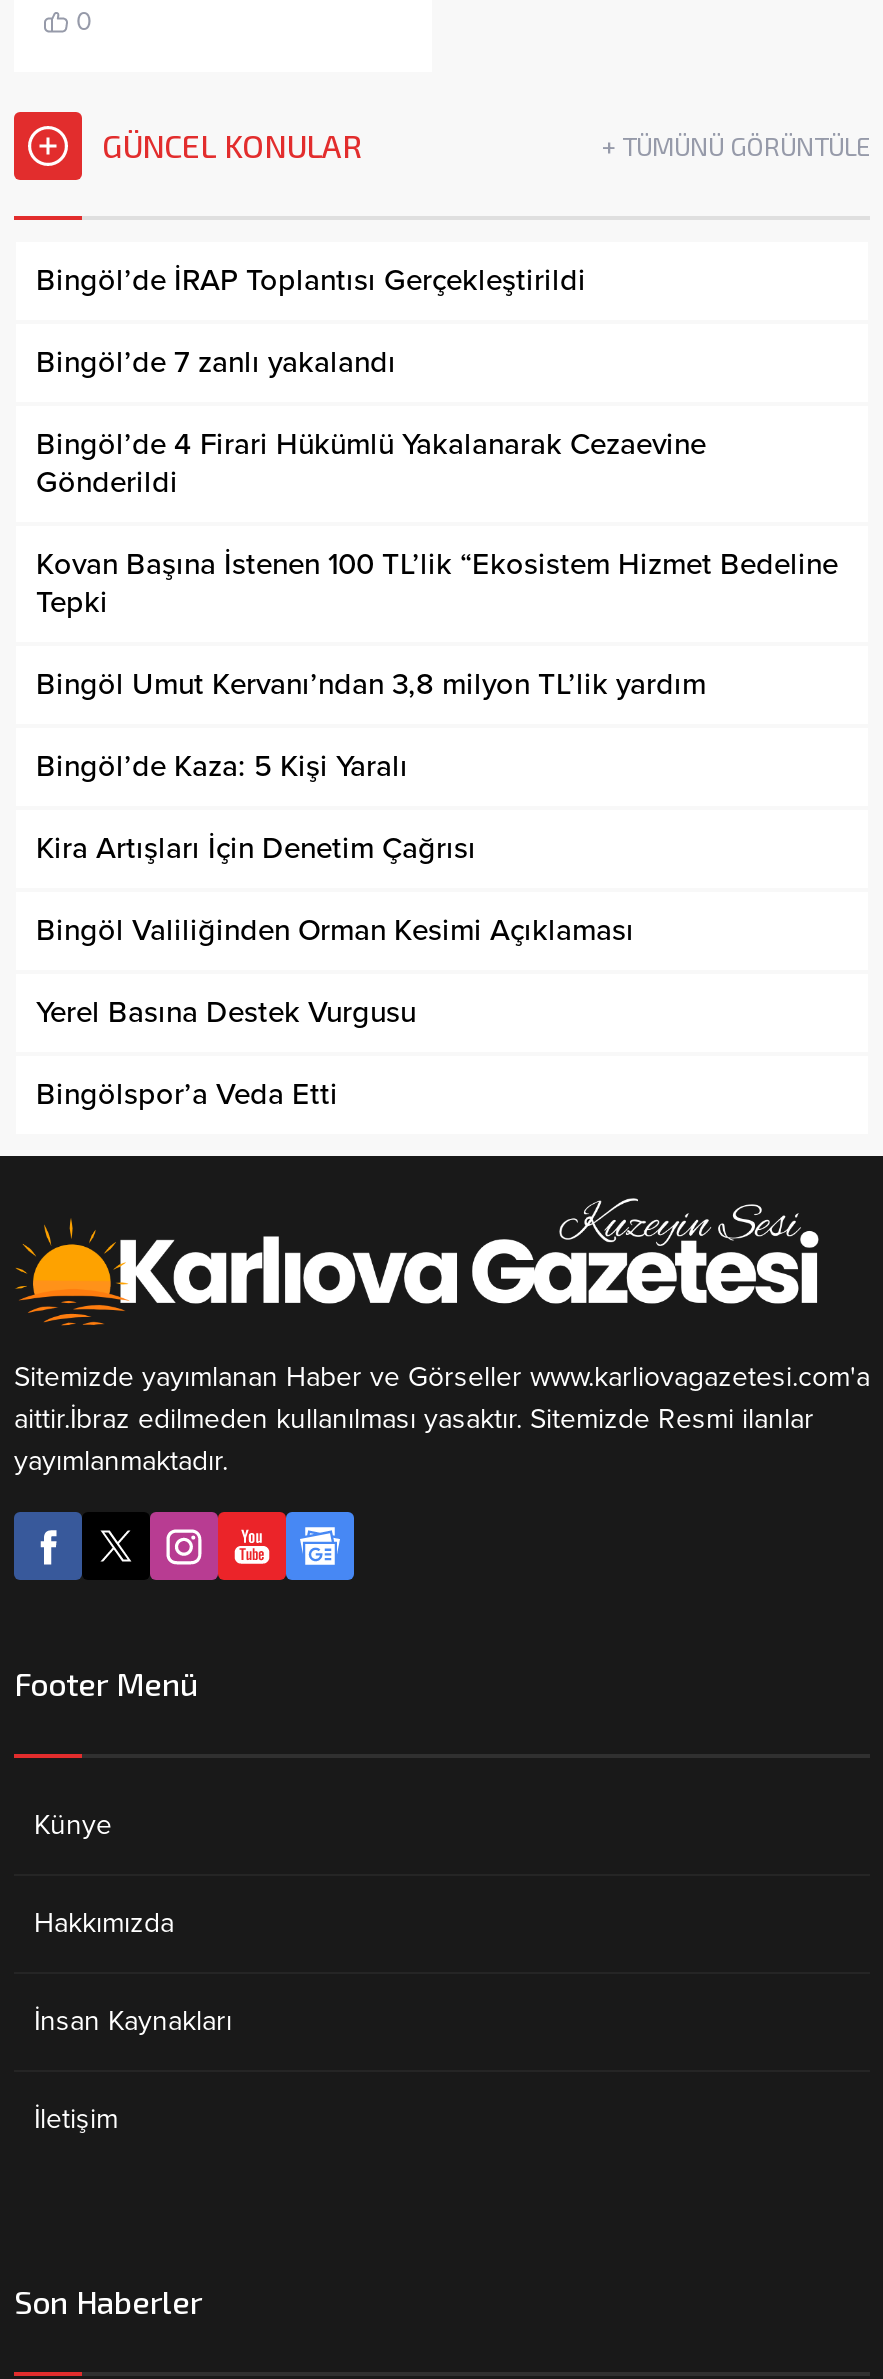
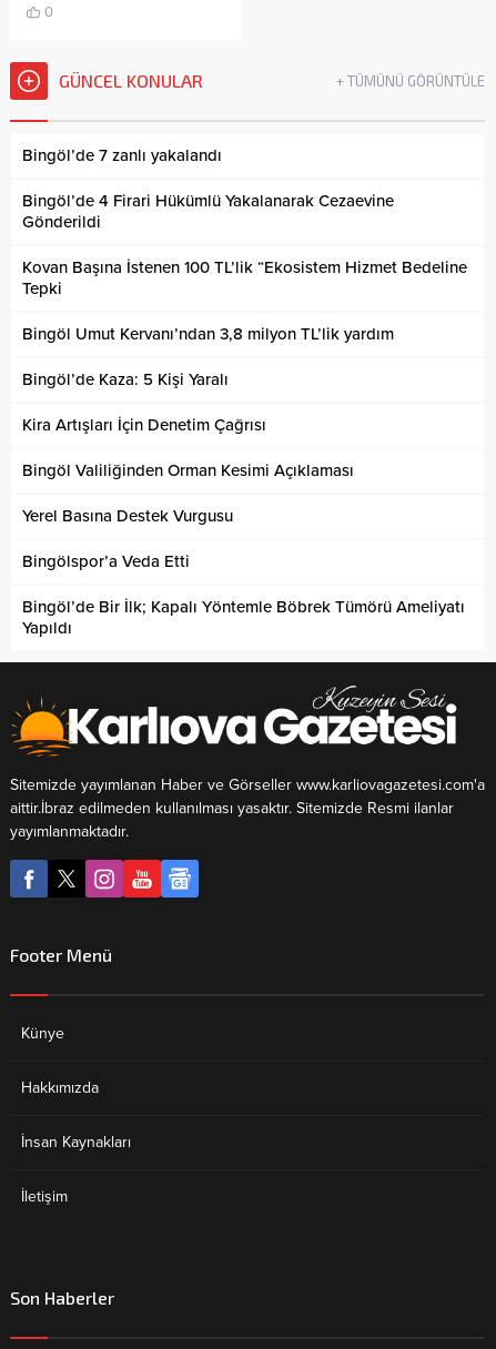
[36,261,586,297] Bingöl’de İRAP Toplantısı Gerçekleştirildi -> none
moved [36,343,838,1111] -> [22,145,467,571]: Bingöl’de 7 zanlı yakalandı | Bingöl’de 4 Firari Hükümlü Yakalanarak Cezaevine | Gönderildi | ... | Yerel Basına Destek Vurgusu | Bingölspor’a Veda Etti
none -> [22,596,465,637] Bingöl’de Bir İlk; Kapalı Yöntemle Böbrek Tümörü Ameliyatı | Yapıldı

